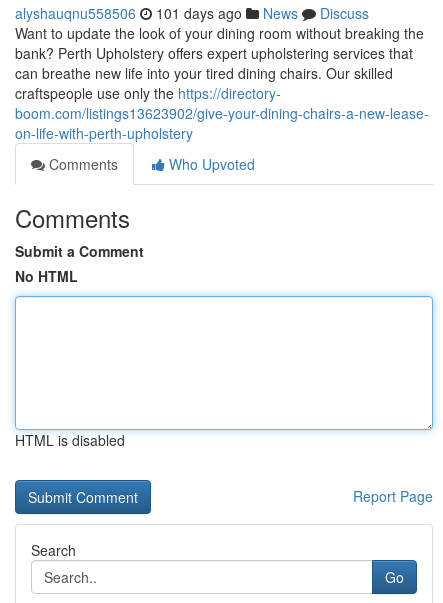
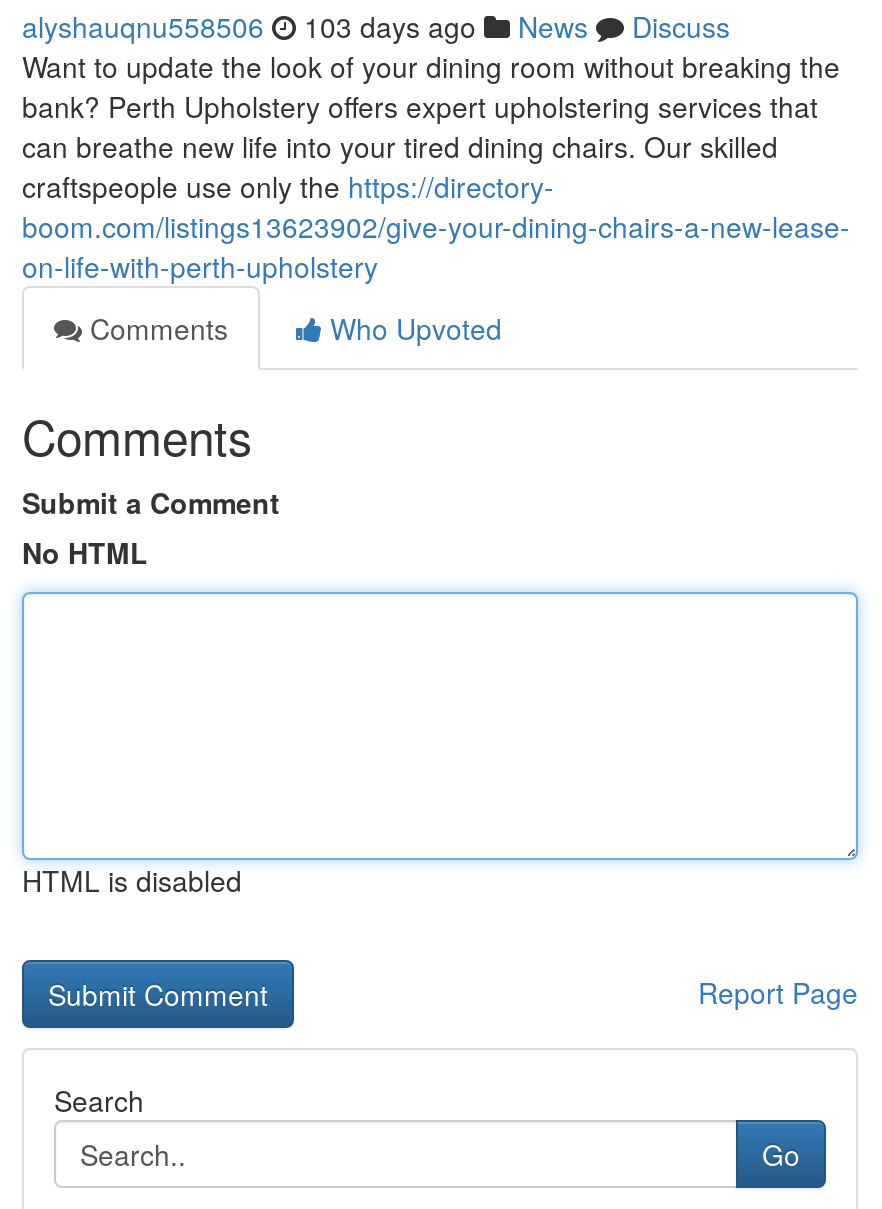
[15,3,369,23] alyshauqnu558506 101 days ago News Discuss -> [22,6,730,46] alyshauqnu558506 103 days ago News Discuss

